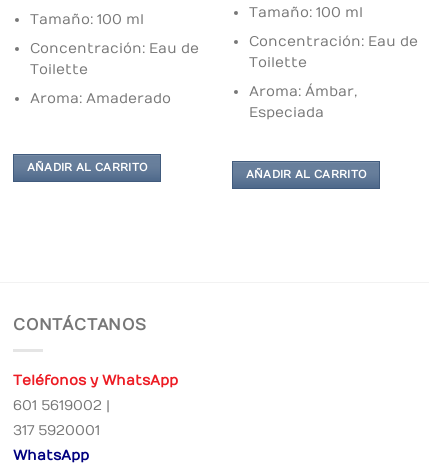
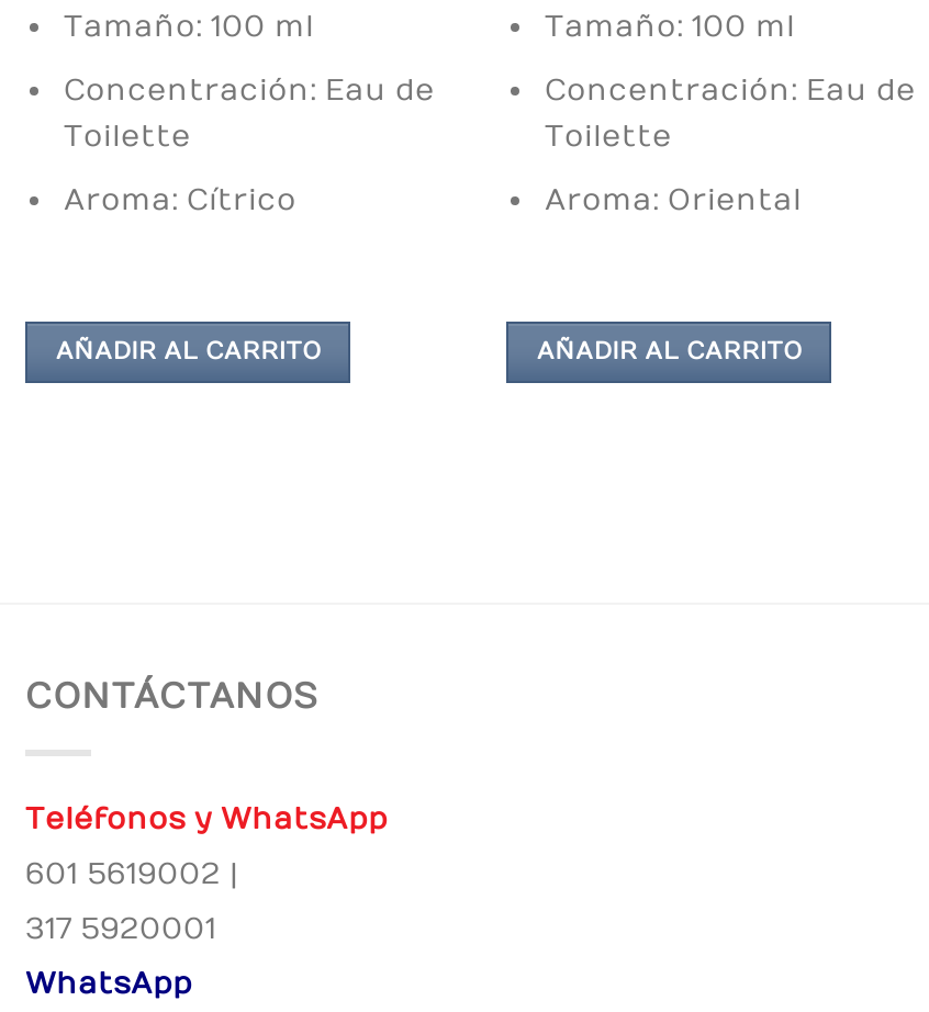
[249,84,357,121] Aroma: Ámbar, | Especiada -> [545,184,802,219] Aroma: Oriental
[30,91,171,107] Aroma: Amaderado -> [64,184,296,219] Aroma: Cítrico

